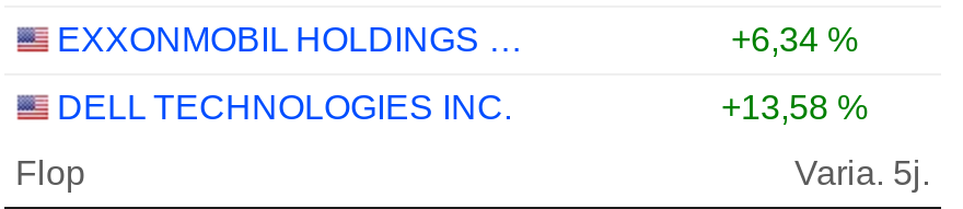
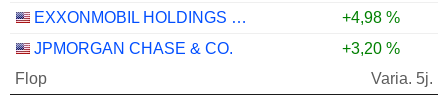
[731,20,858,57] +6,34 % -> [342,9,400,26] +4,98 %
[57,88,868,125] DELL TECHNOLOGIES INC. | +13,58 % -> [34,40,400,57] JPMORGAN CHASE & CO. | +3,20 %

